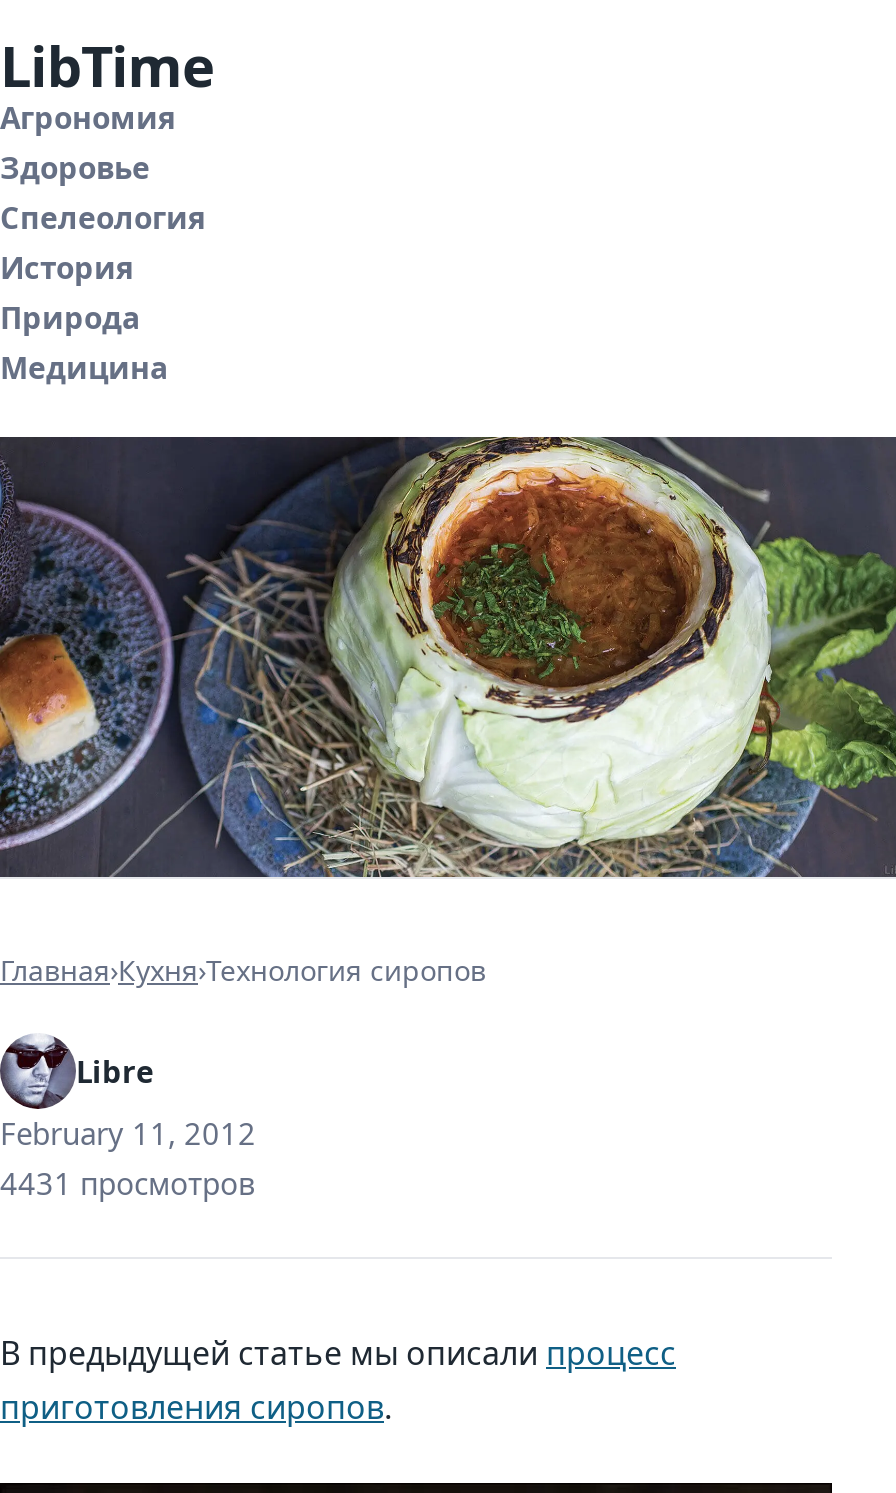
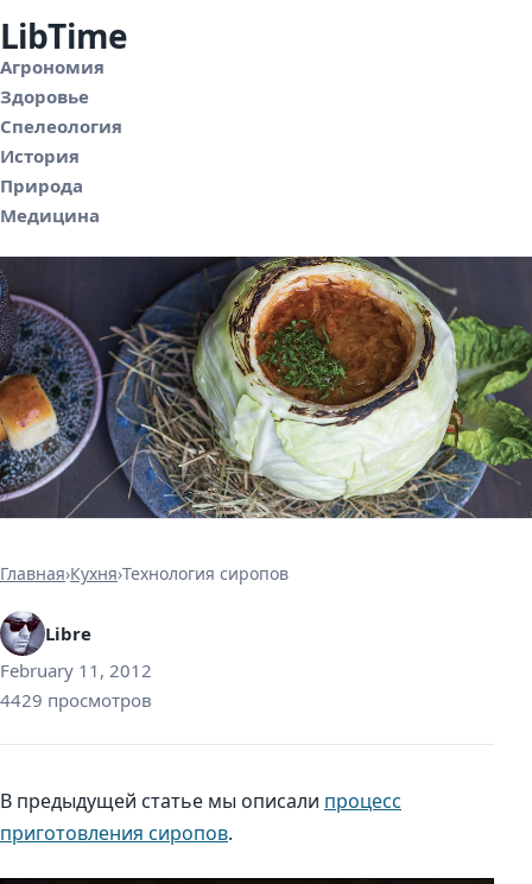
[0,1163,256,1203] 4431 просмотров -> [0,688,152,712] 4429 просмотров

